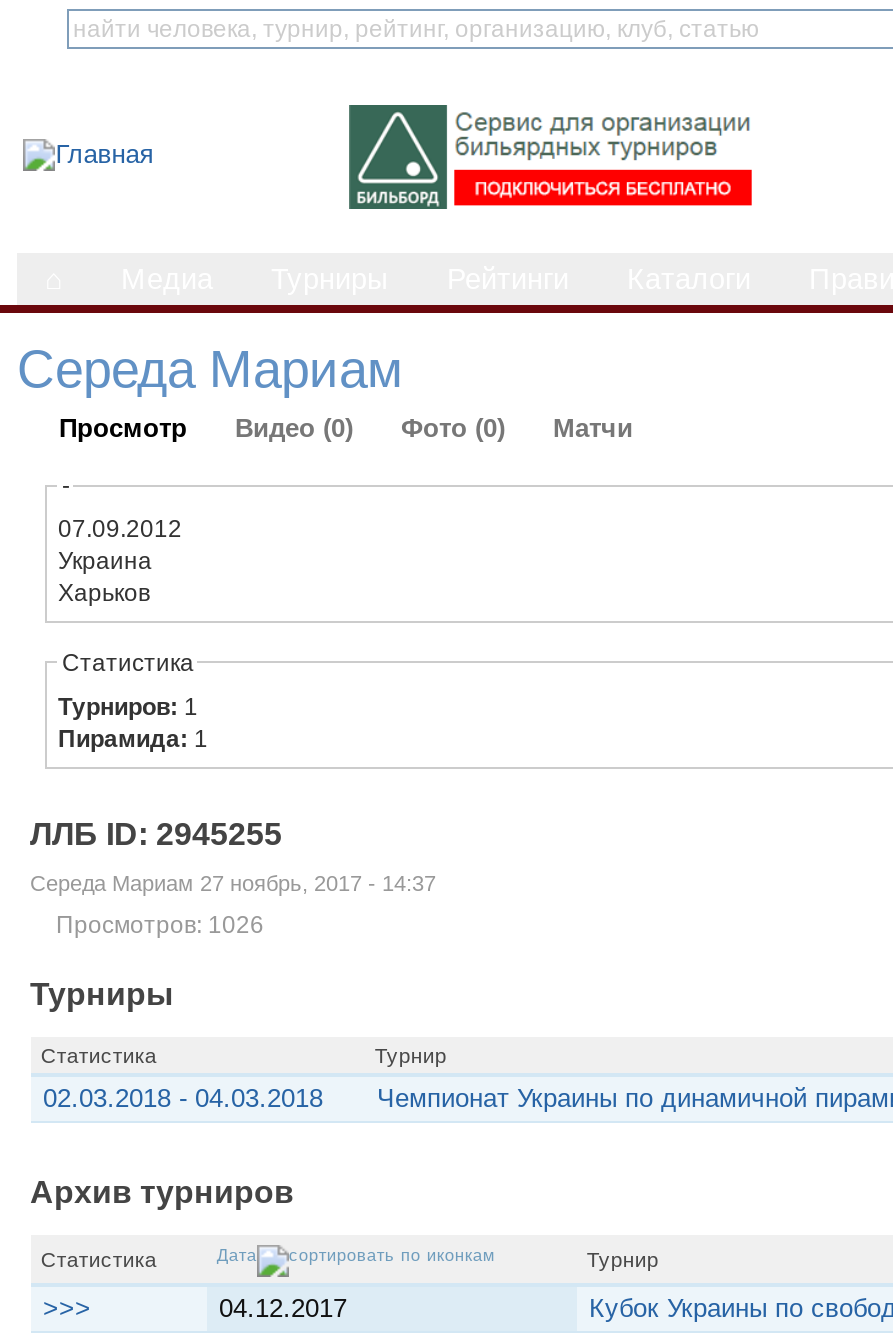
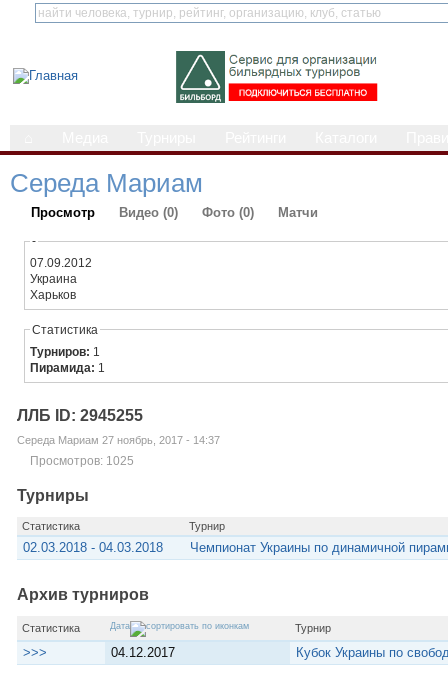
[56,910,264,938] Просмотров: 1026 -> [29,454,133,468] Просмотров: 1025

